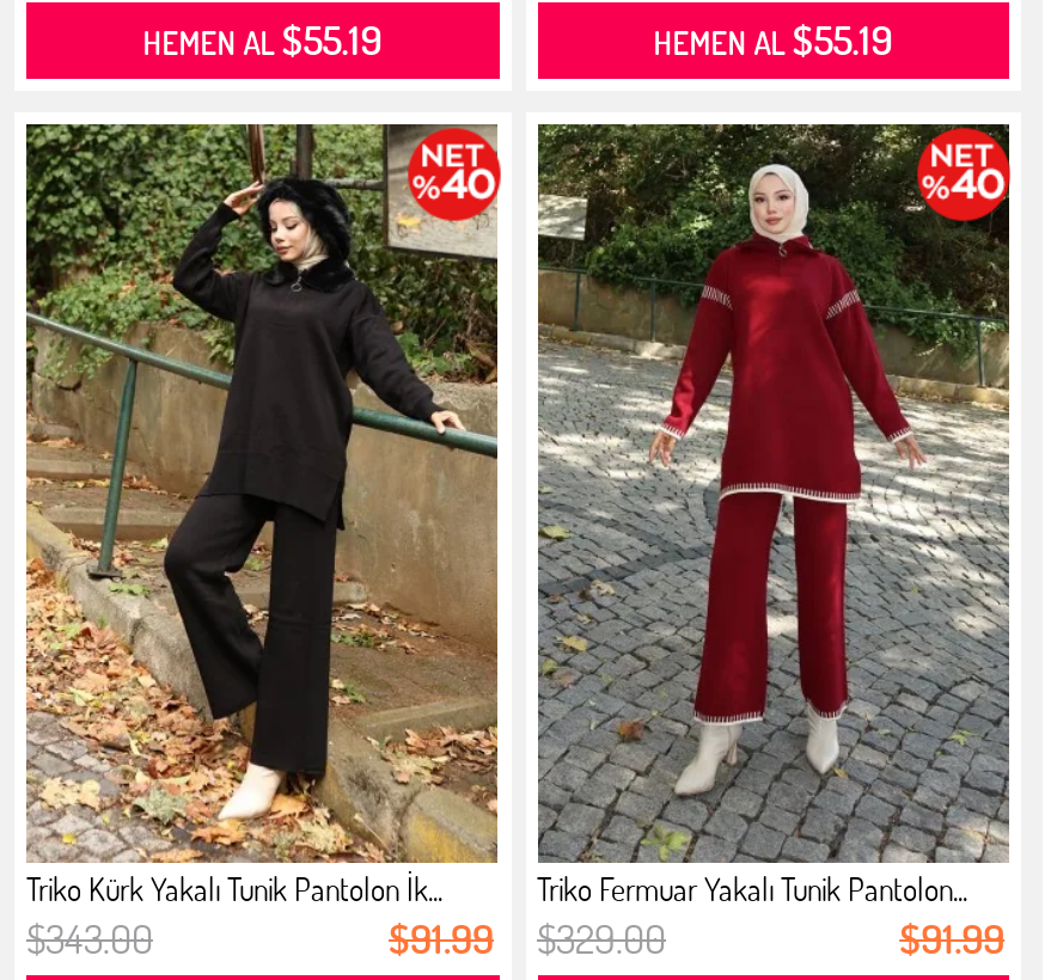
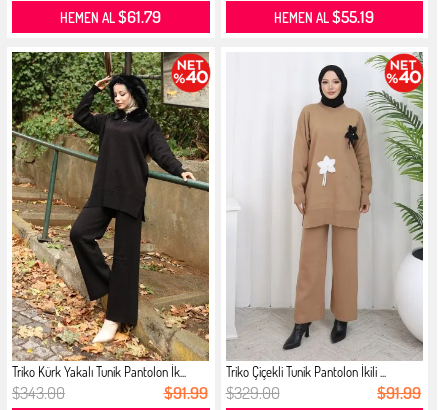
[143,15,382,65] HEMEN AL$55.19 -> [60,6,161,27] HEMEN AL$61.79
[536,122,1012,909] [image] | Triko Fermuar Yakalı Tunik Pantolon... -> [225,52,424,380] [image] | Triko Çiçekli Tunik Pantolon İkili ...

